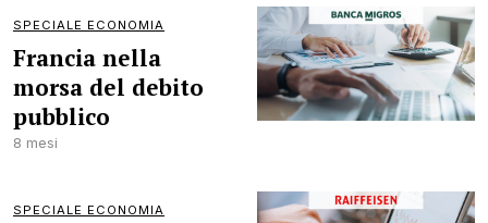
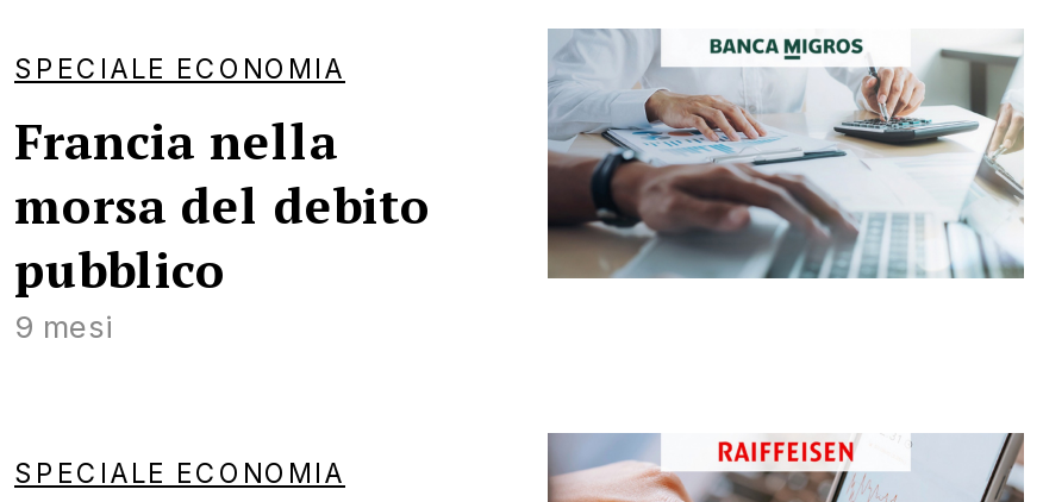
[13,135,58,151] 8 mesi -> [14,309,112,345] 9 mesi

